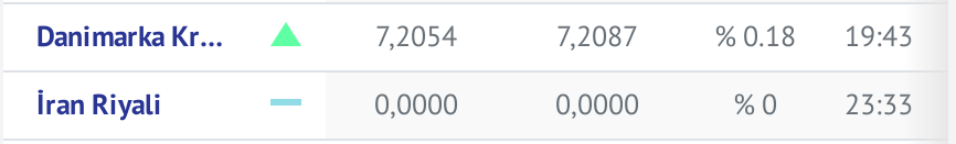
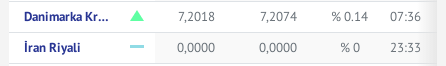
[375,18,457,55] 7,2054 -> [177,8,214,25] 7,2018
[556,18,638,55] 7,2087 -> [259,8,296,25] 7,2074
[714,18,796,55] % 0.18 -> [331,8,368,25] % 0.14
[845,18,913,55] 19:43 -> [390,8,421,25] 07:36

